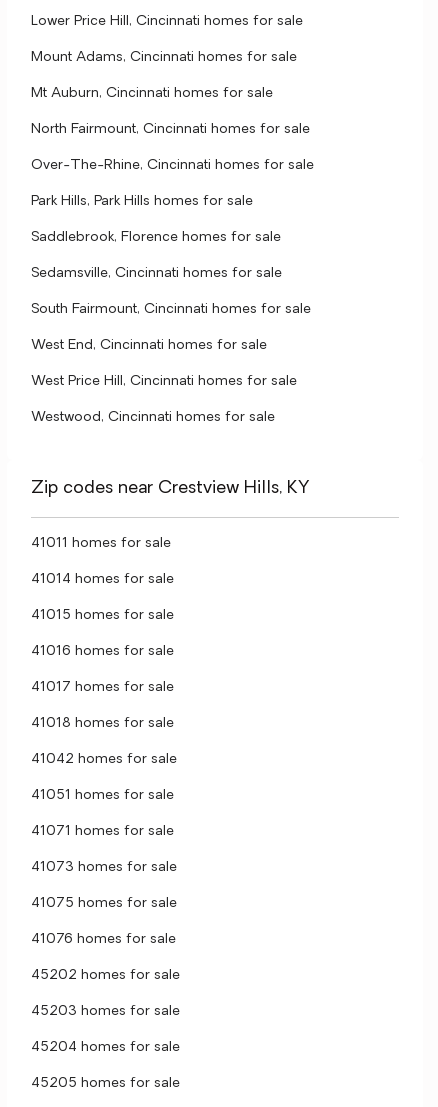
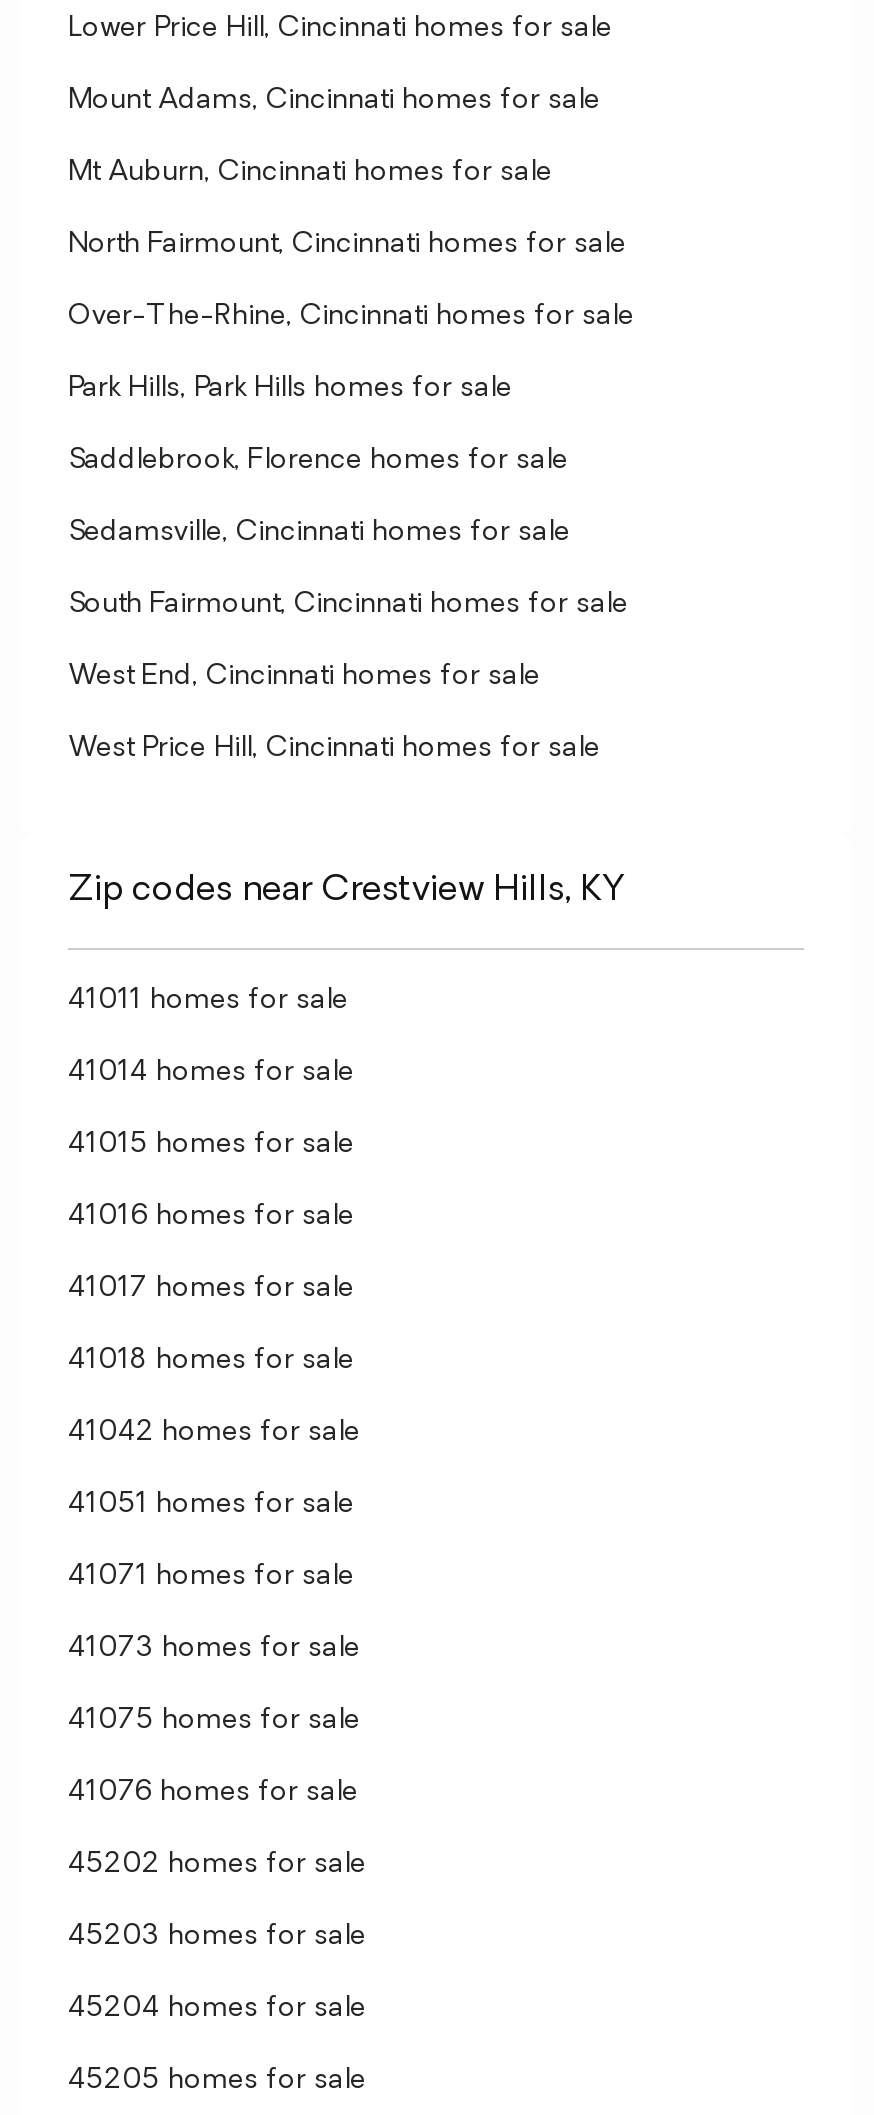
[31,410,275,425] Westwood, Cincinnati homes for sale -> none

